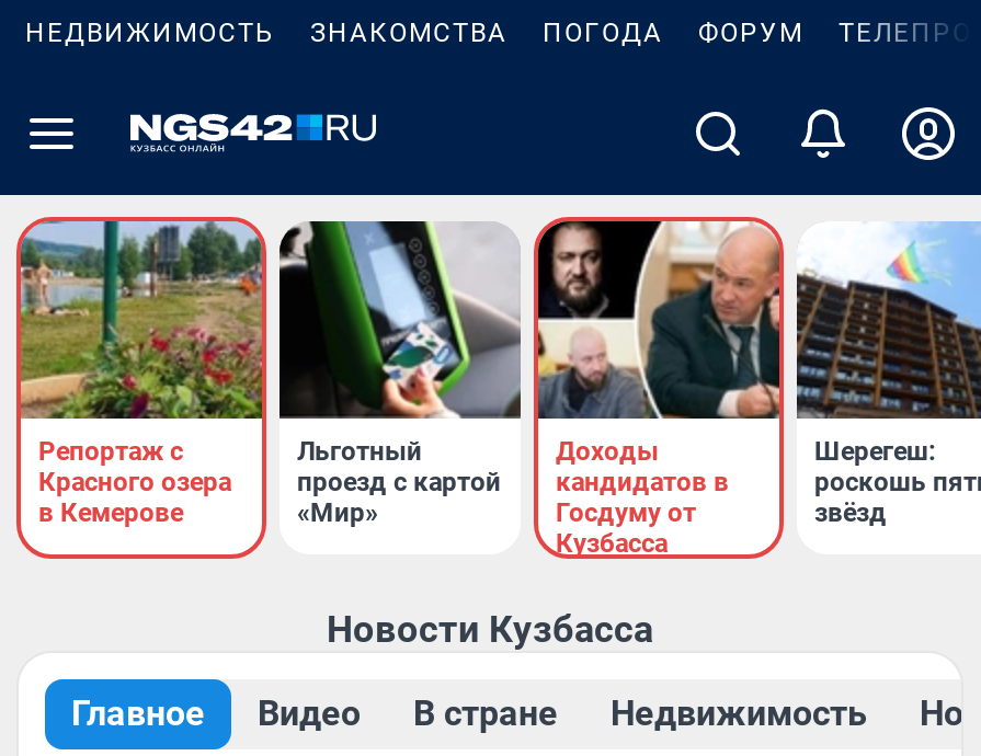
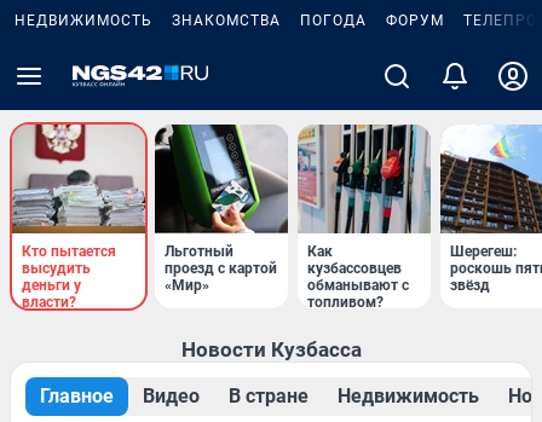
[19,219,264,528] [image] | Репортаж с | Красного озера | в Кемерове -> [12,123,145,311] [image] | Кто пытается | высудить | деньги у | власти?
[532,215,786,561] [image] | Доходы | кандидатов в | Госдуму от | Кузбасса -> [295,122,433,311] [image] | Как | кузбассовцев | обманывают с | топливом?

